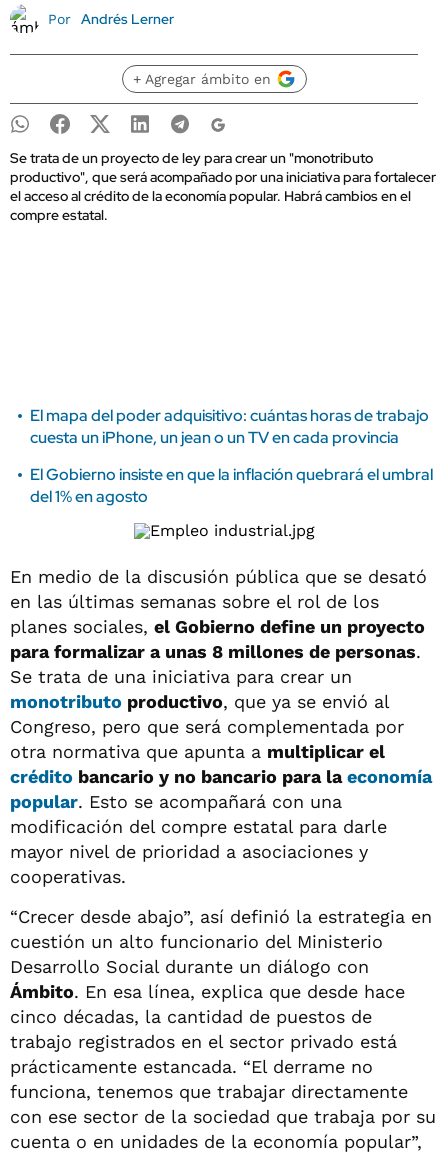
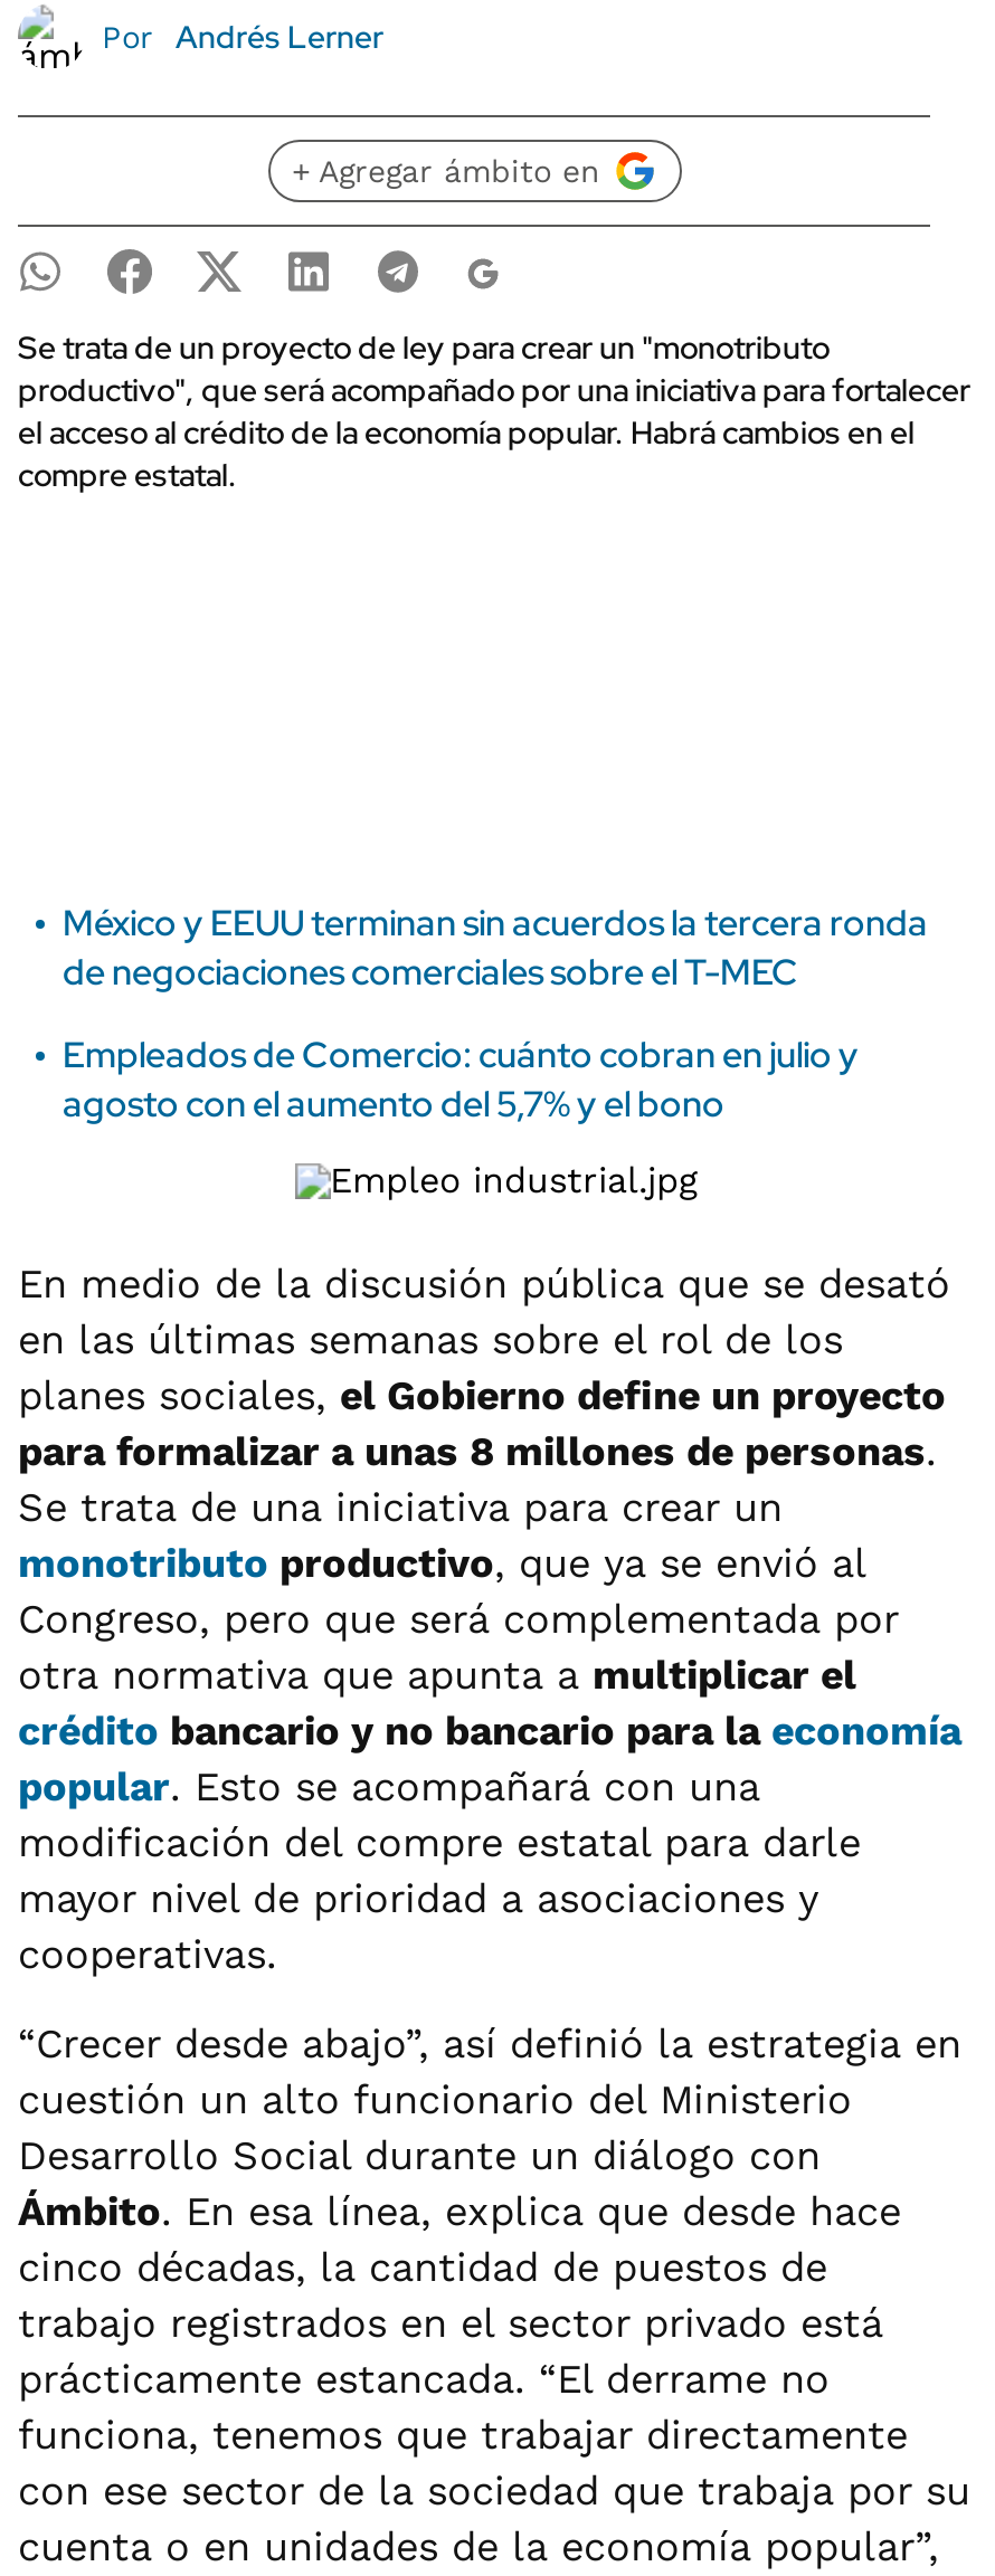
[30,405,429,448] El mapa del poder adquisitivo: cuántas horas de trabajo | cuesta un iPhone, un jean o un TV en cada provincia -> [63,900,928,996] México y EEUU terminan sin acuerdos la tercera ronda | de negociaciones comerciales sobre el T-MEC
[30,464,433,507] El Gobierno insiste en que la inflación quebrará el umbral | del 1% en agosto -> [63,1032,859,1128] Empleados de Comercio: cuánto cobran en julio y | agosto con el aumento del 5,7% y el bono

